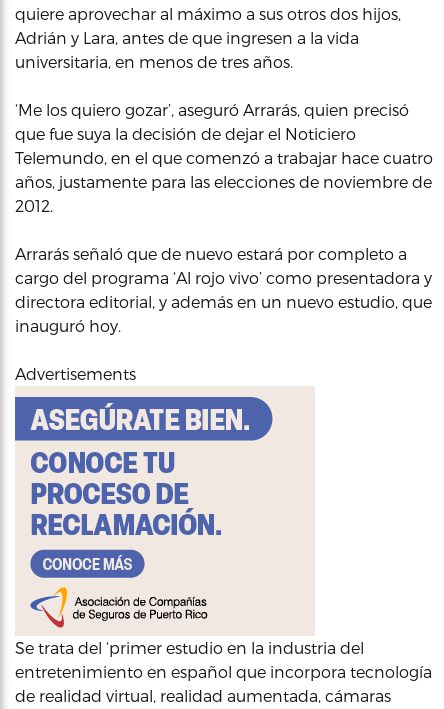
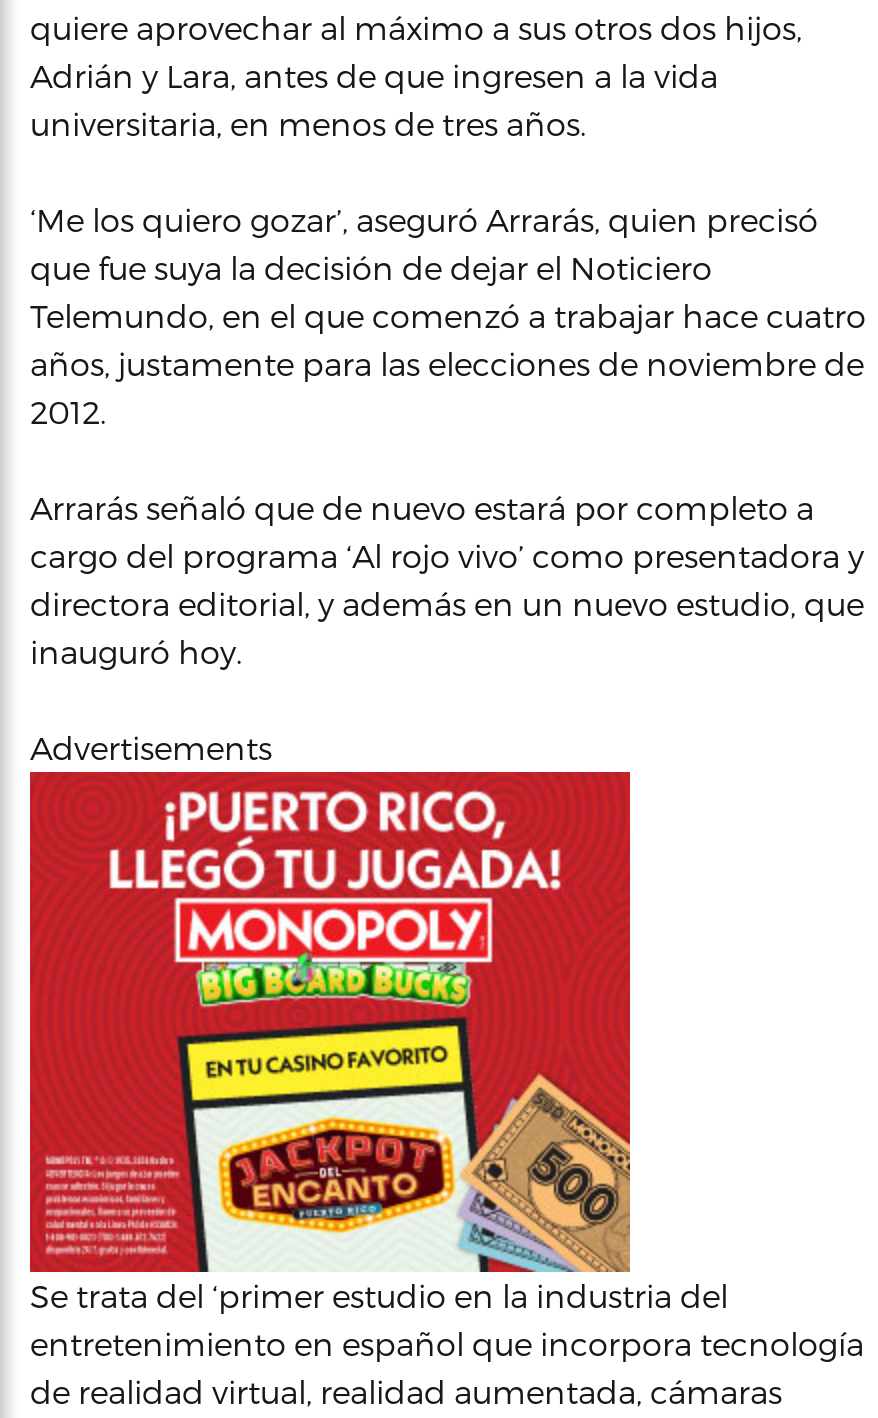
[14,386,315,636] [image] -> [28,770,632,1272] [image]

